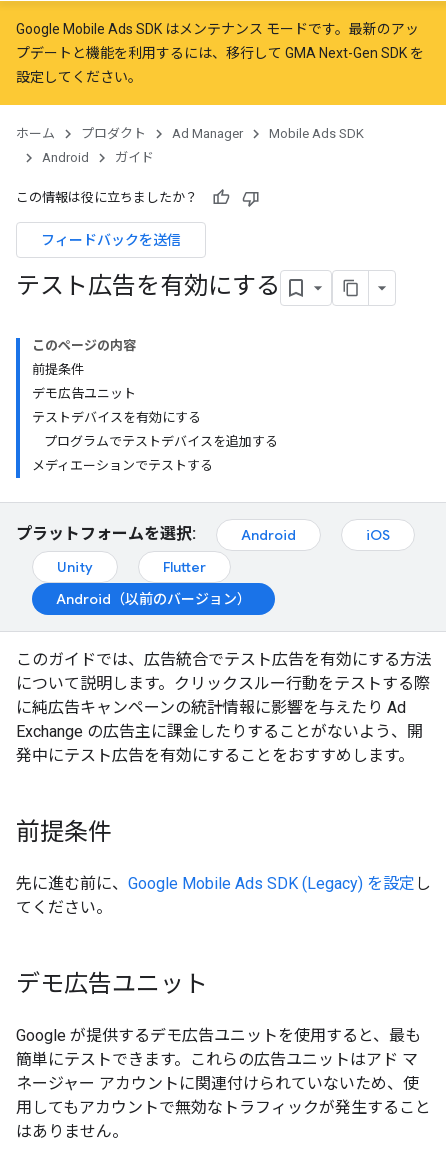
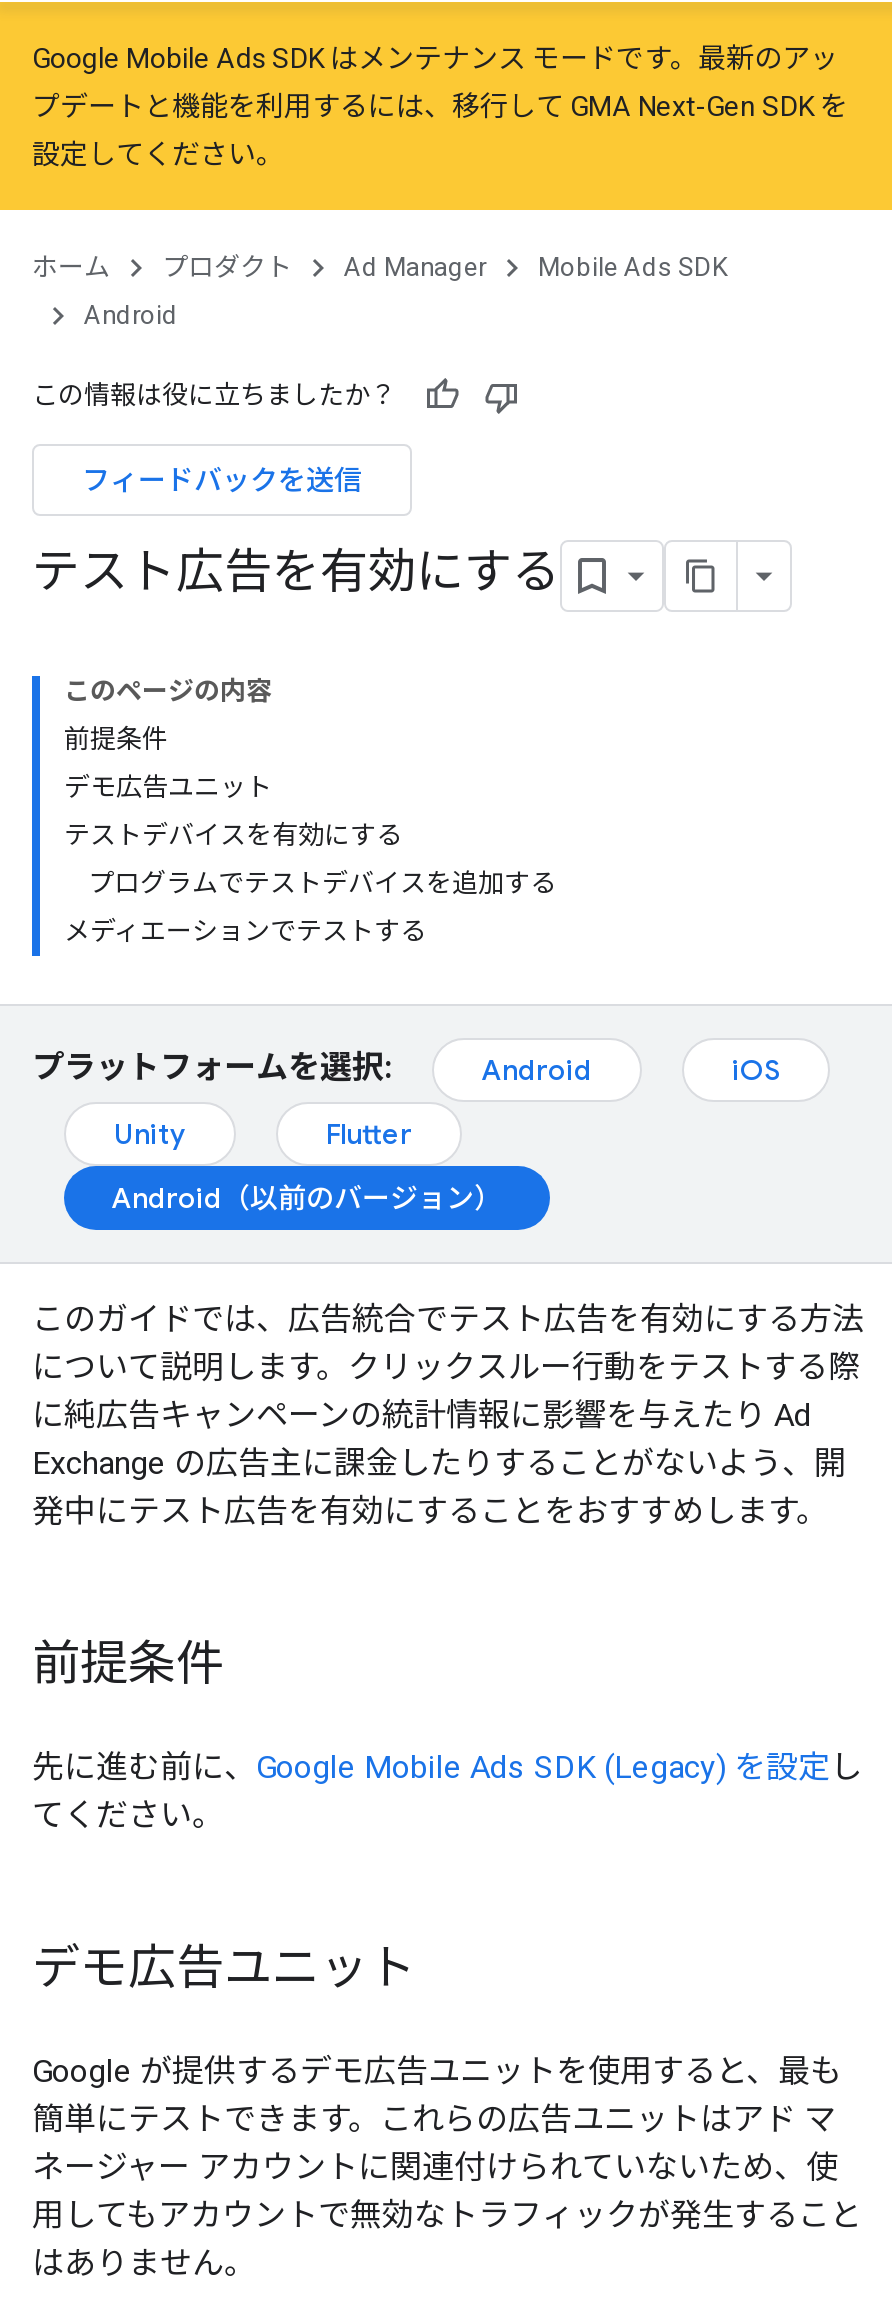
[115,150,154,165] ガイド -> none

